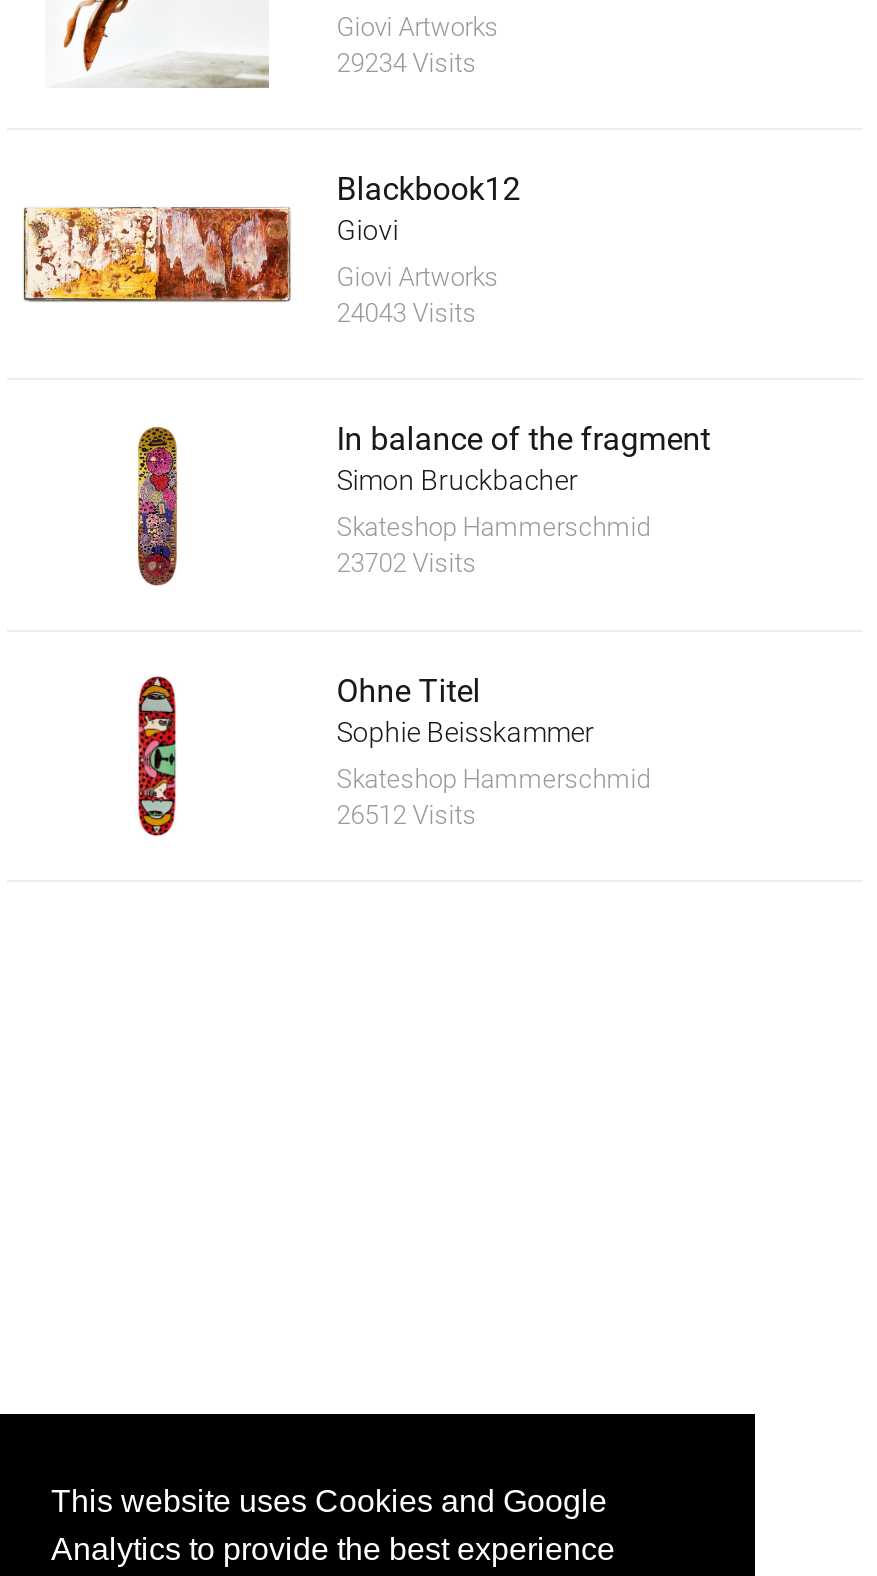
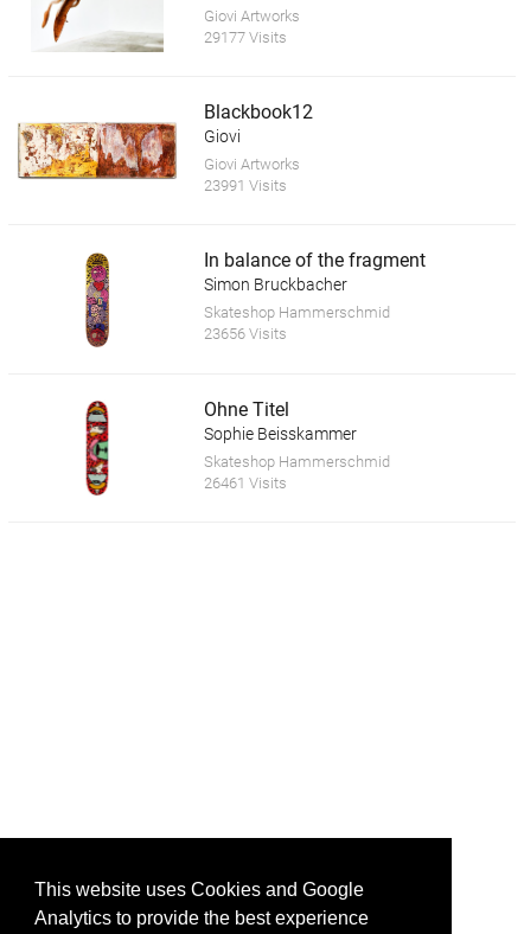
[337,48,477,78] 29234 Visits -> [204,28,287,46] 29177 Visits
[337,298,477,328] 24043 Visits -> [204,177,287,194] 23991 Visits
[337,548,477,578] 23702 Visits -> [204,325,287,343] 23656 Visits
[337,799,477,829] 26512 Visits -> [204,474,287,491] 26461 Visits

